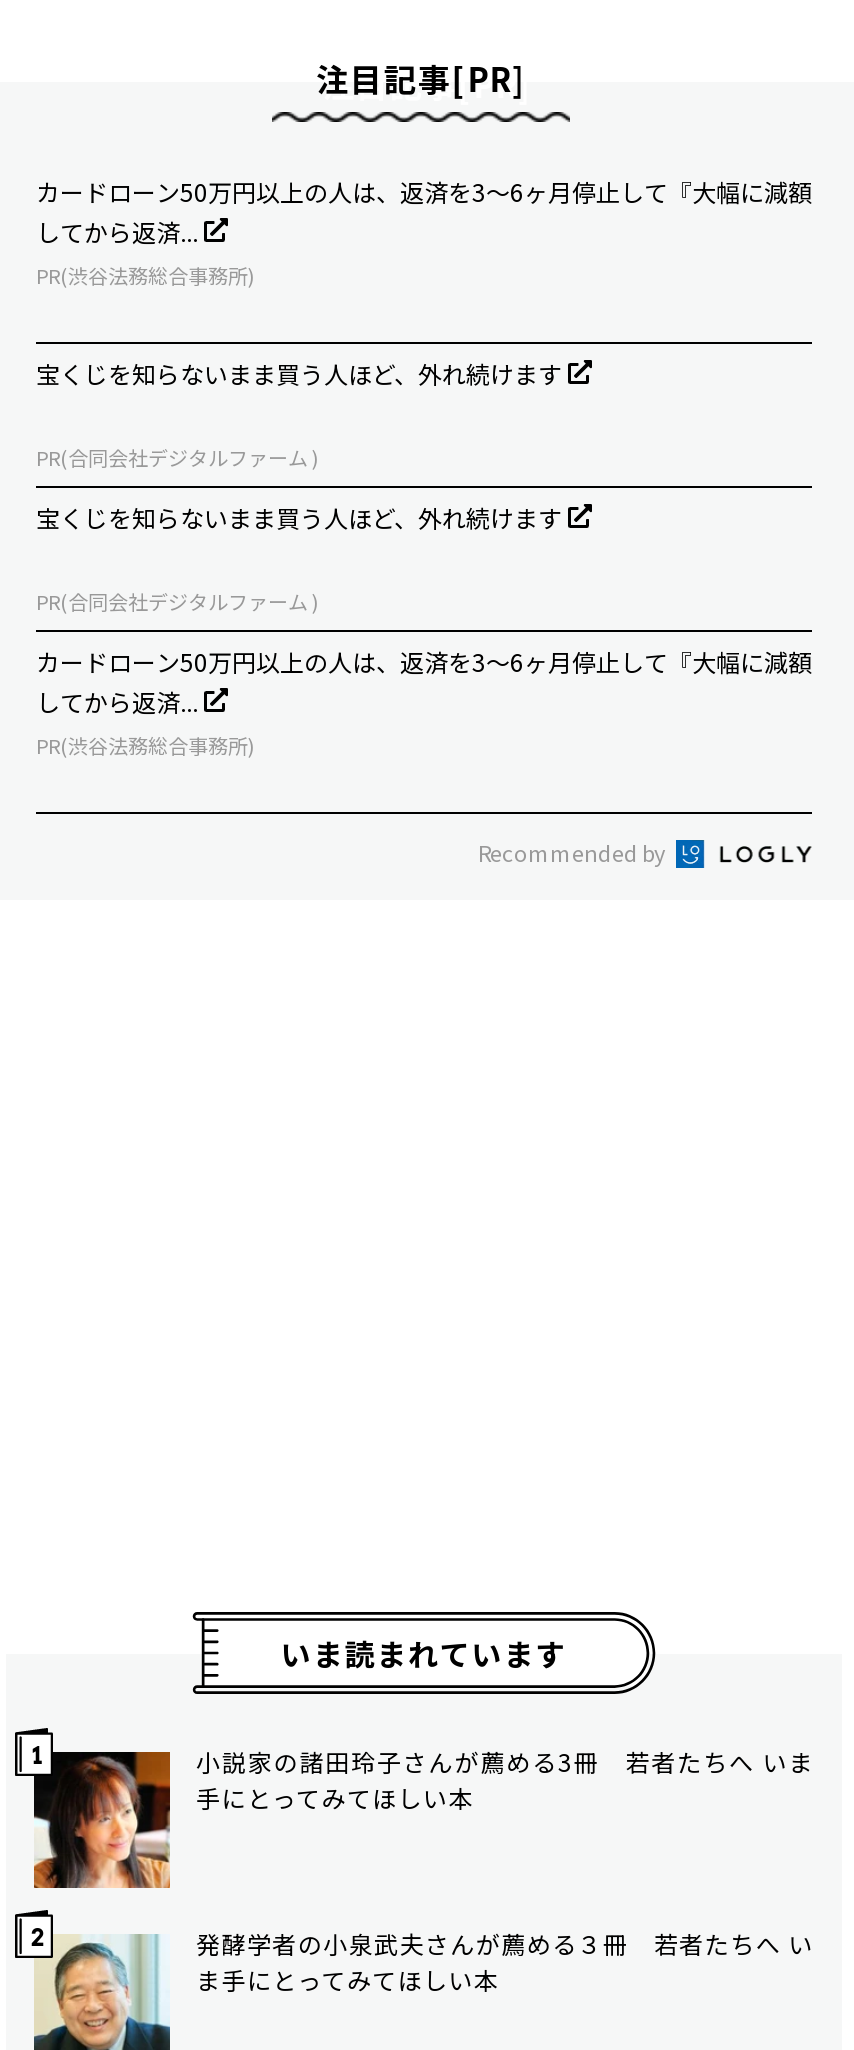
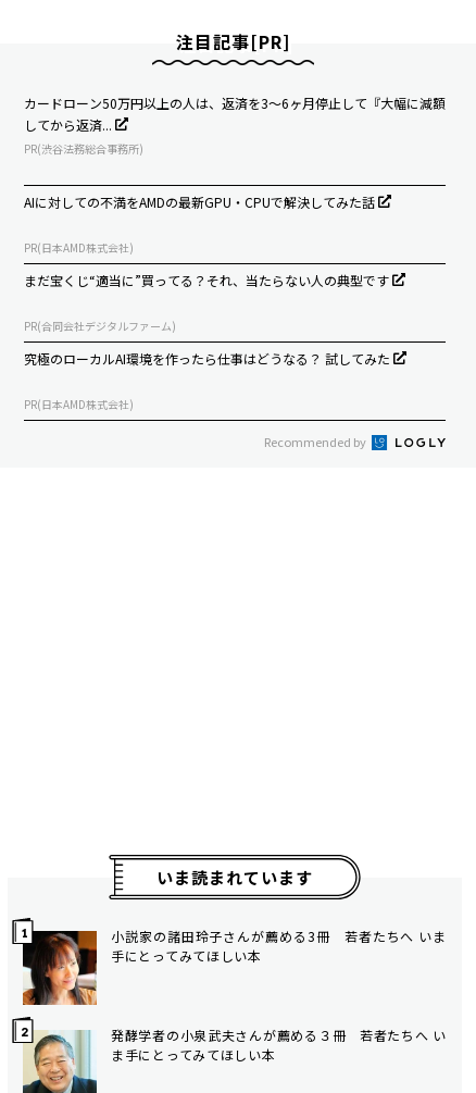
[36,356,812,760] 宝くじを知らないまま買う人ほど、外れ続けます | PR(合同会社デジタルファーム ) | 宝くじを知らないまま買う人ほど、外れ続けます | PR(合同会社デジタルファーム ) | カードローン50万円以上の人は、返済を3～6ヶ月停止して『大幅に減額 | してから返済... | PR(渋谷法務総合事務所) -> [24,192,393,412] AIに対しての不満をAMDの最新GPU・CPUで解決してみた話 | PR(日本AMD株式会社) | まだ宝くじ“適当に”買ってる？それ、当たらない人の典型です | PR(合同会社デジタルファーム) | 究極のローカルAI環境を作ったら仕事はどうなる？ 試してみた | PR(日本AMD株式会社)

